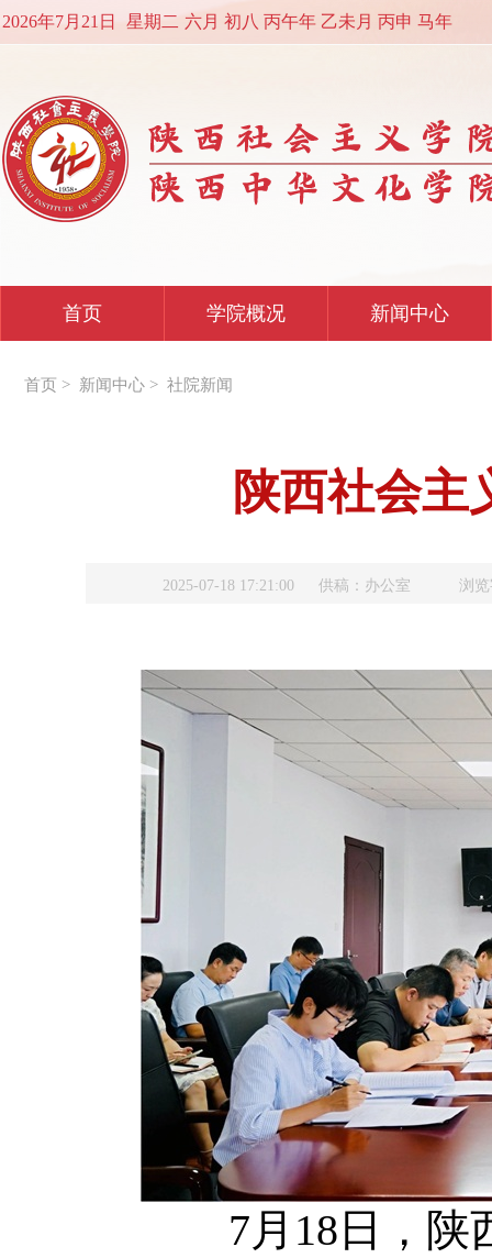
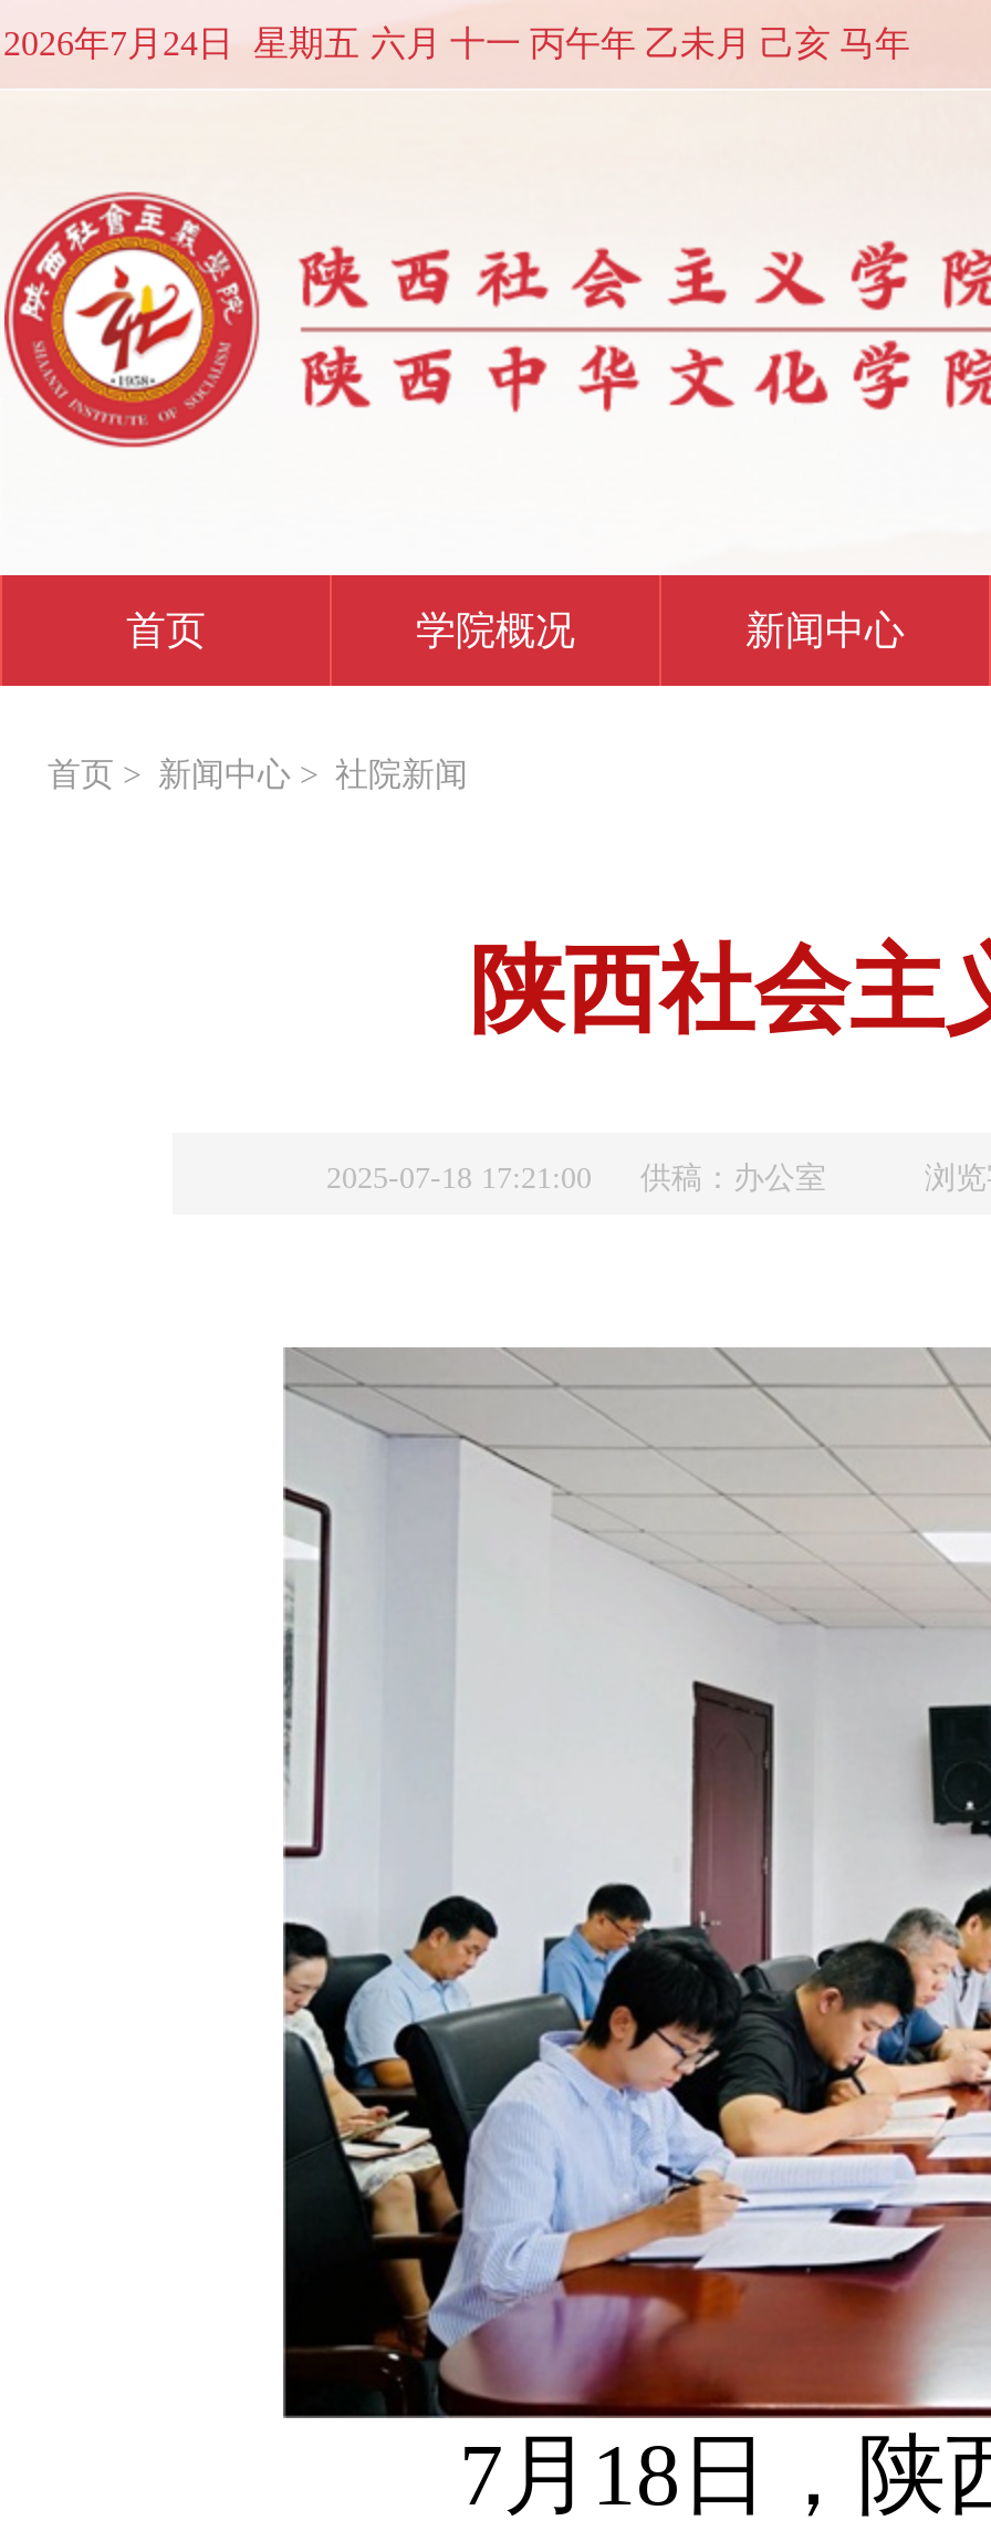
[2,12,452,31] 2026年7月21日 星期二 六月 初八丙午年 乙未月 丙申 马年 -> [3,24,910,62] 2026年7月24日 星期五 六月 十一丙午年 乙未月 己亥 马年

